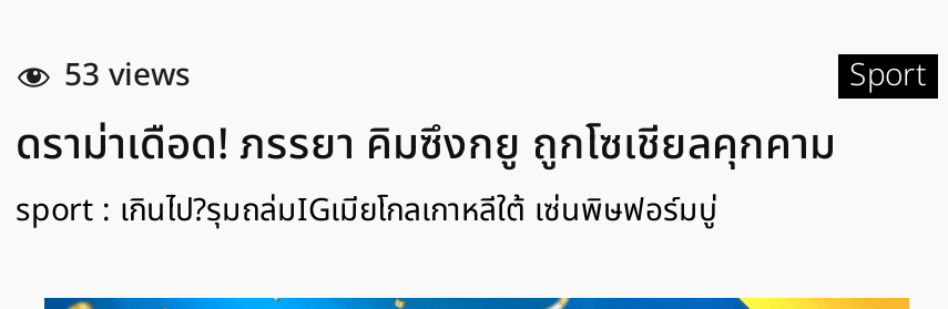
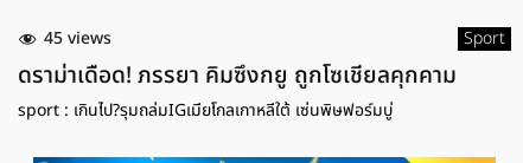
[64,52,191,99] 53 views -> [44,26,111,51] 45 views

